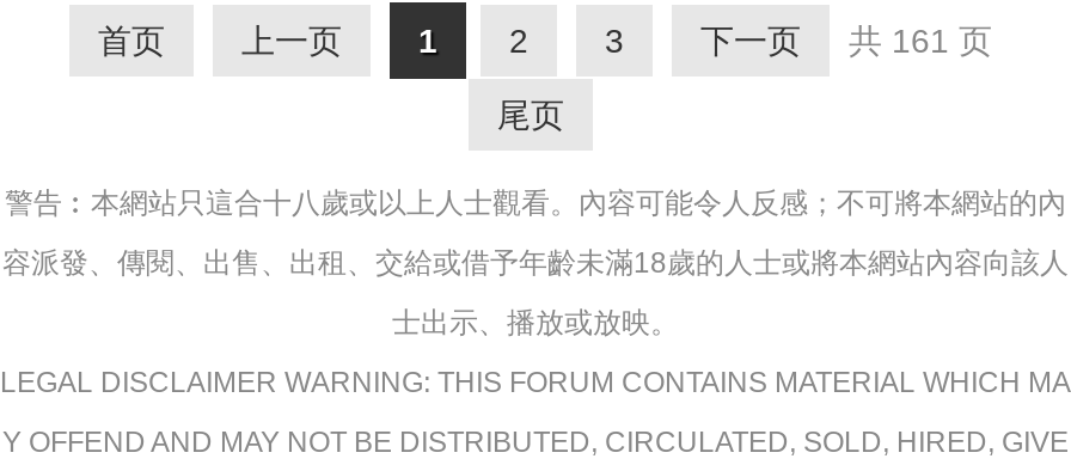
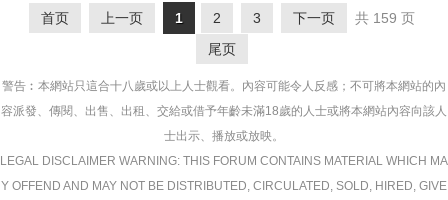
[98,22,1002,60] 首页 上一页 1 2 3 下一页 共 161 页 -> [41,10,419,26] 首页 上一页 1 2 3 下一页 共 159 页

